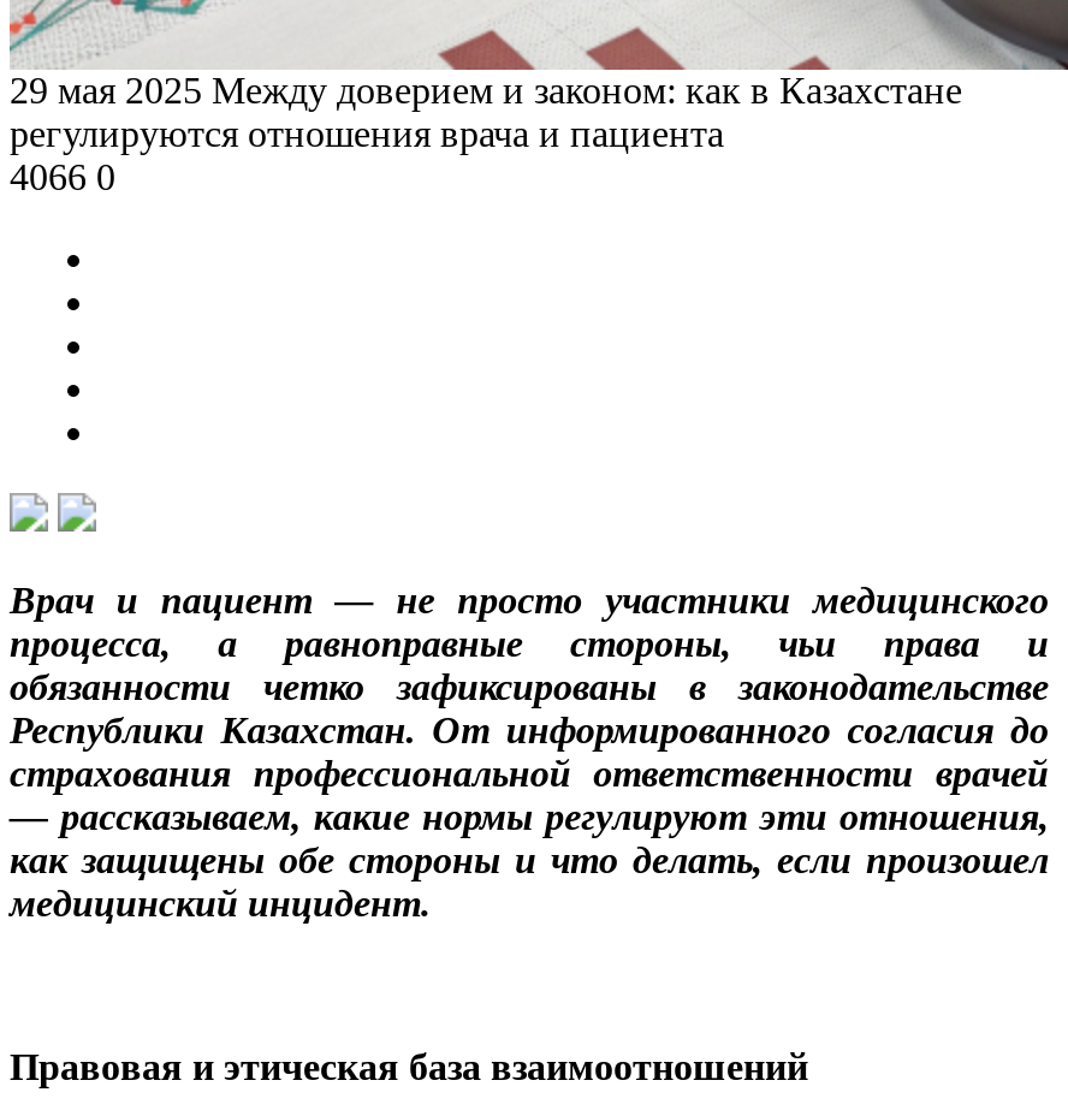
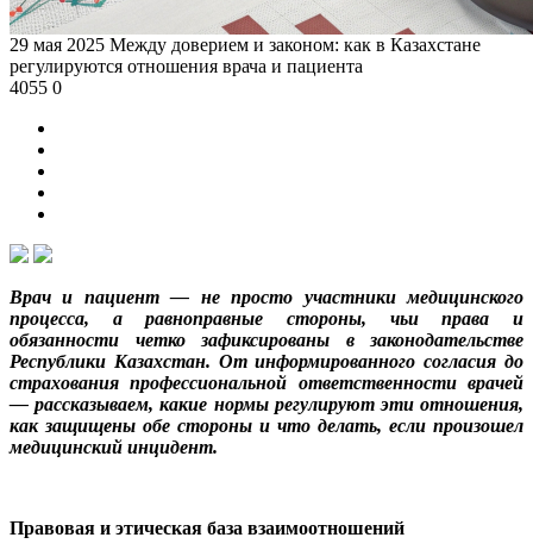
[10,155,115,196] 4066 0 -> [10,77,62,97] 4055 0

